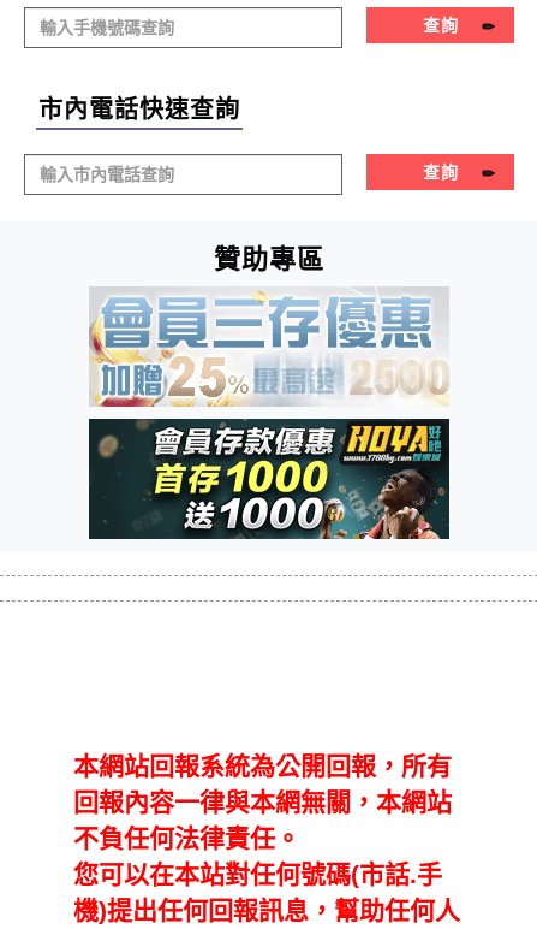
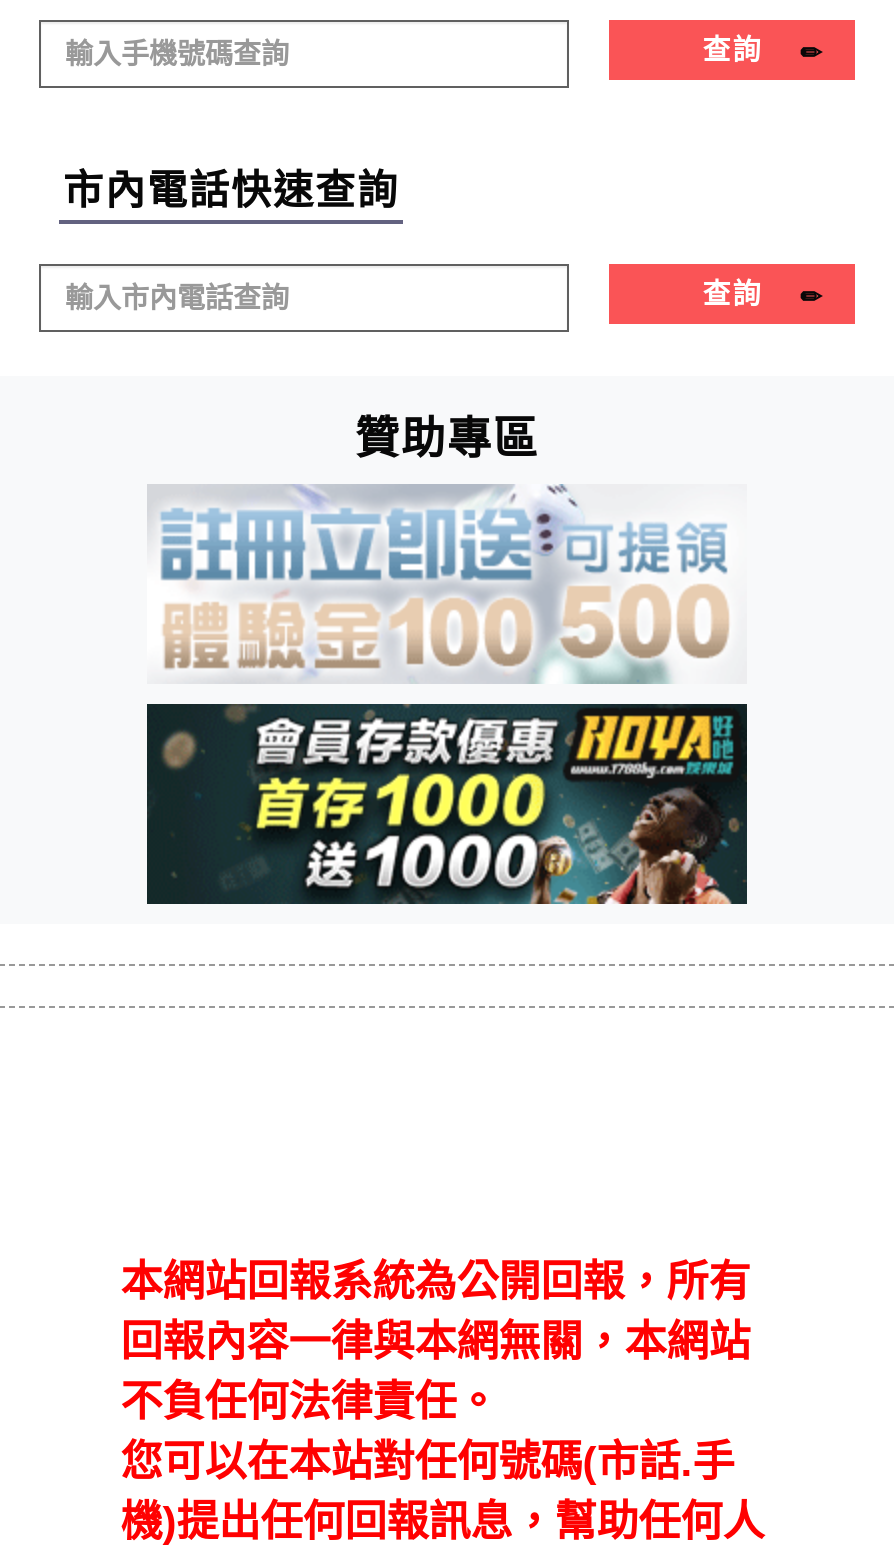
[89,288,449,408] [image] -> [147,484,745,686] [image]

